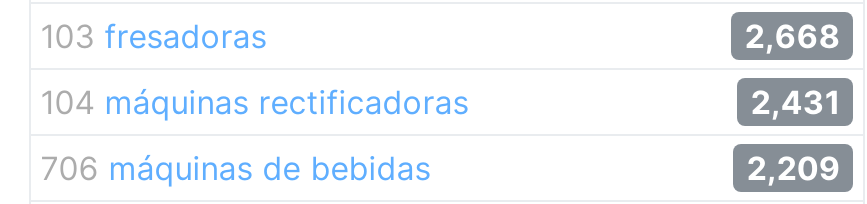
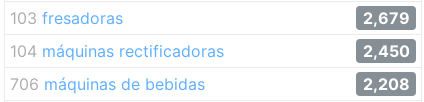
[745,16,841,56] 2,668 -> [363,8,410,28] 2,679
[751,82,841,122] 2,431 -> [363,41,410,61] 2,450
[747,148,841,188] 2,209 -> [363,74,410,94] 2,208

